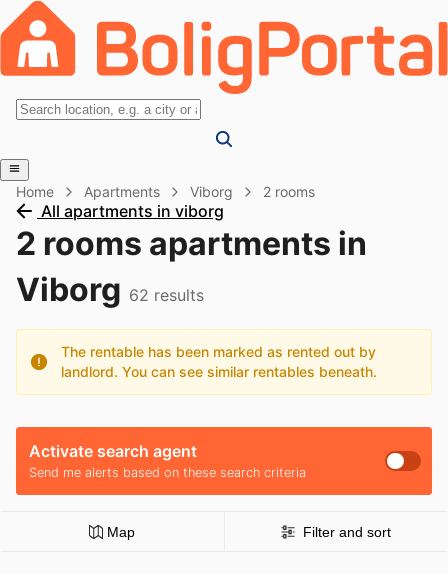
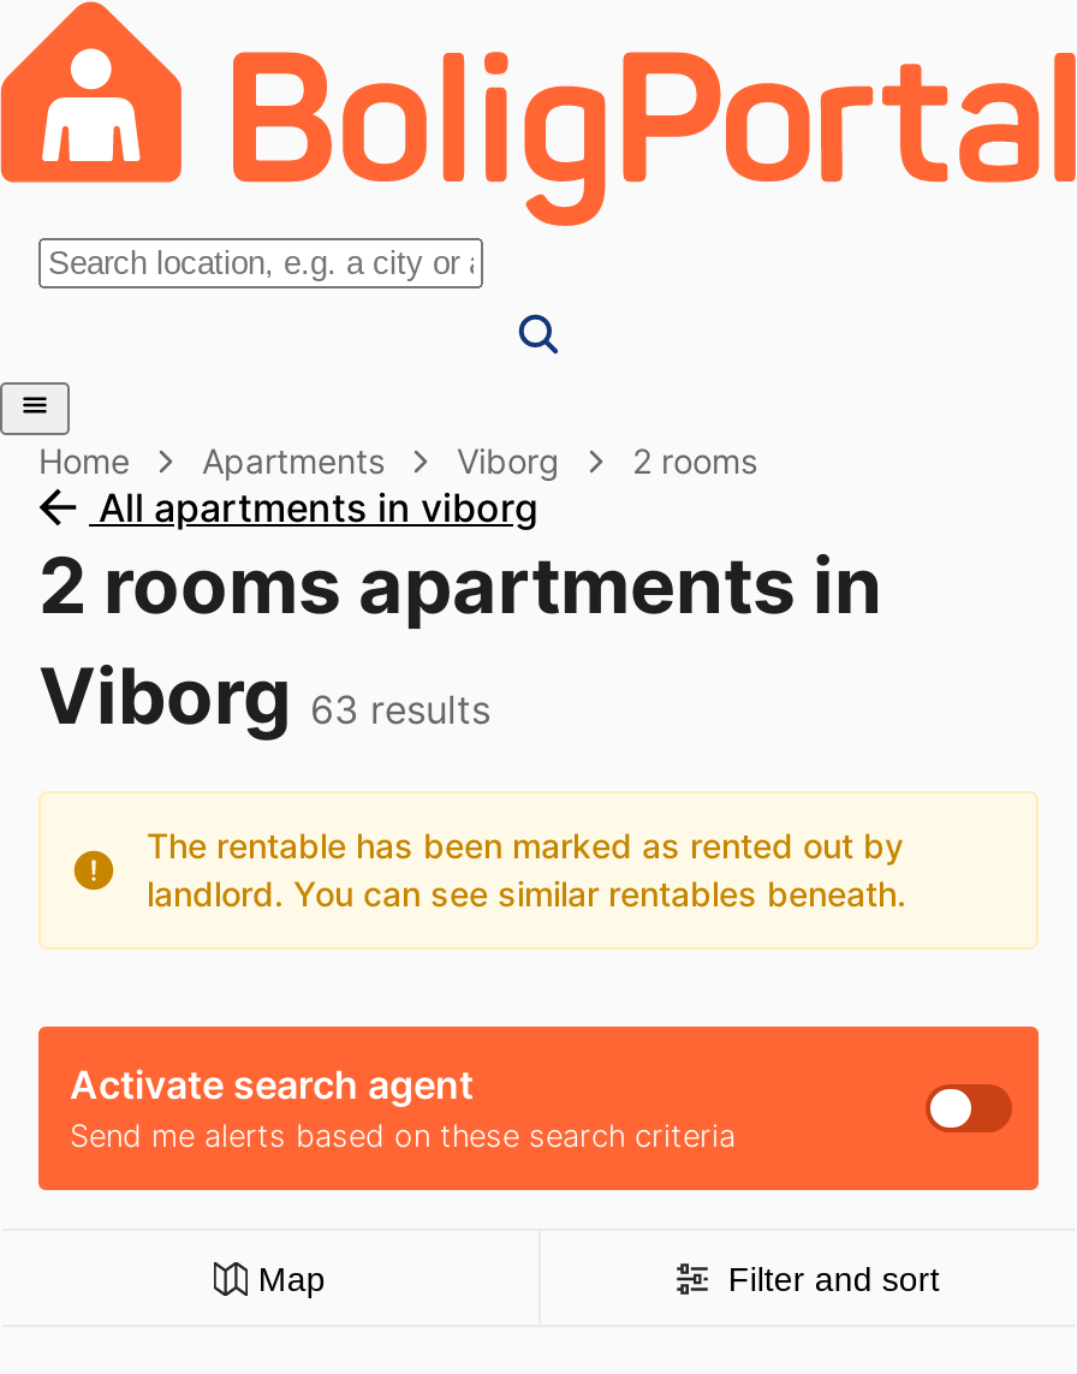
[16,270,204,309] Viborg 62 results -> [38,649,490,743] Viborg 63 results

